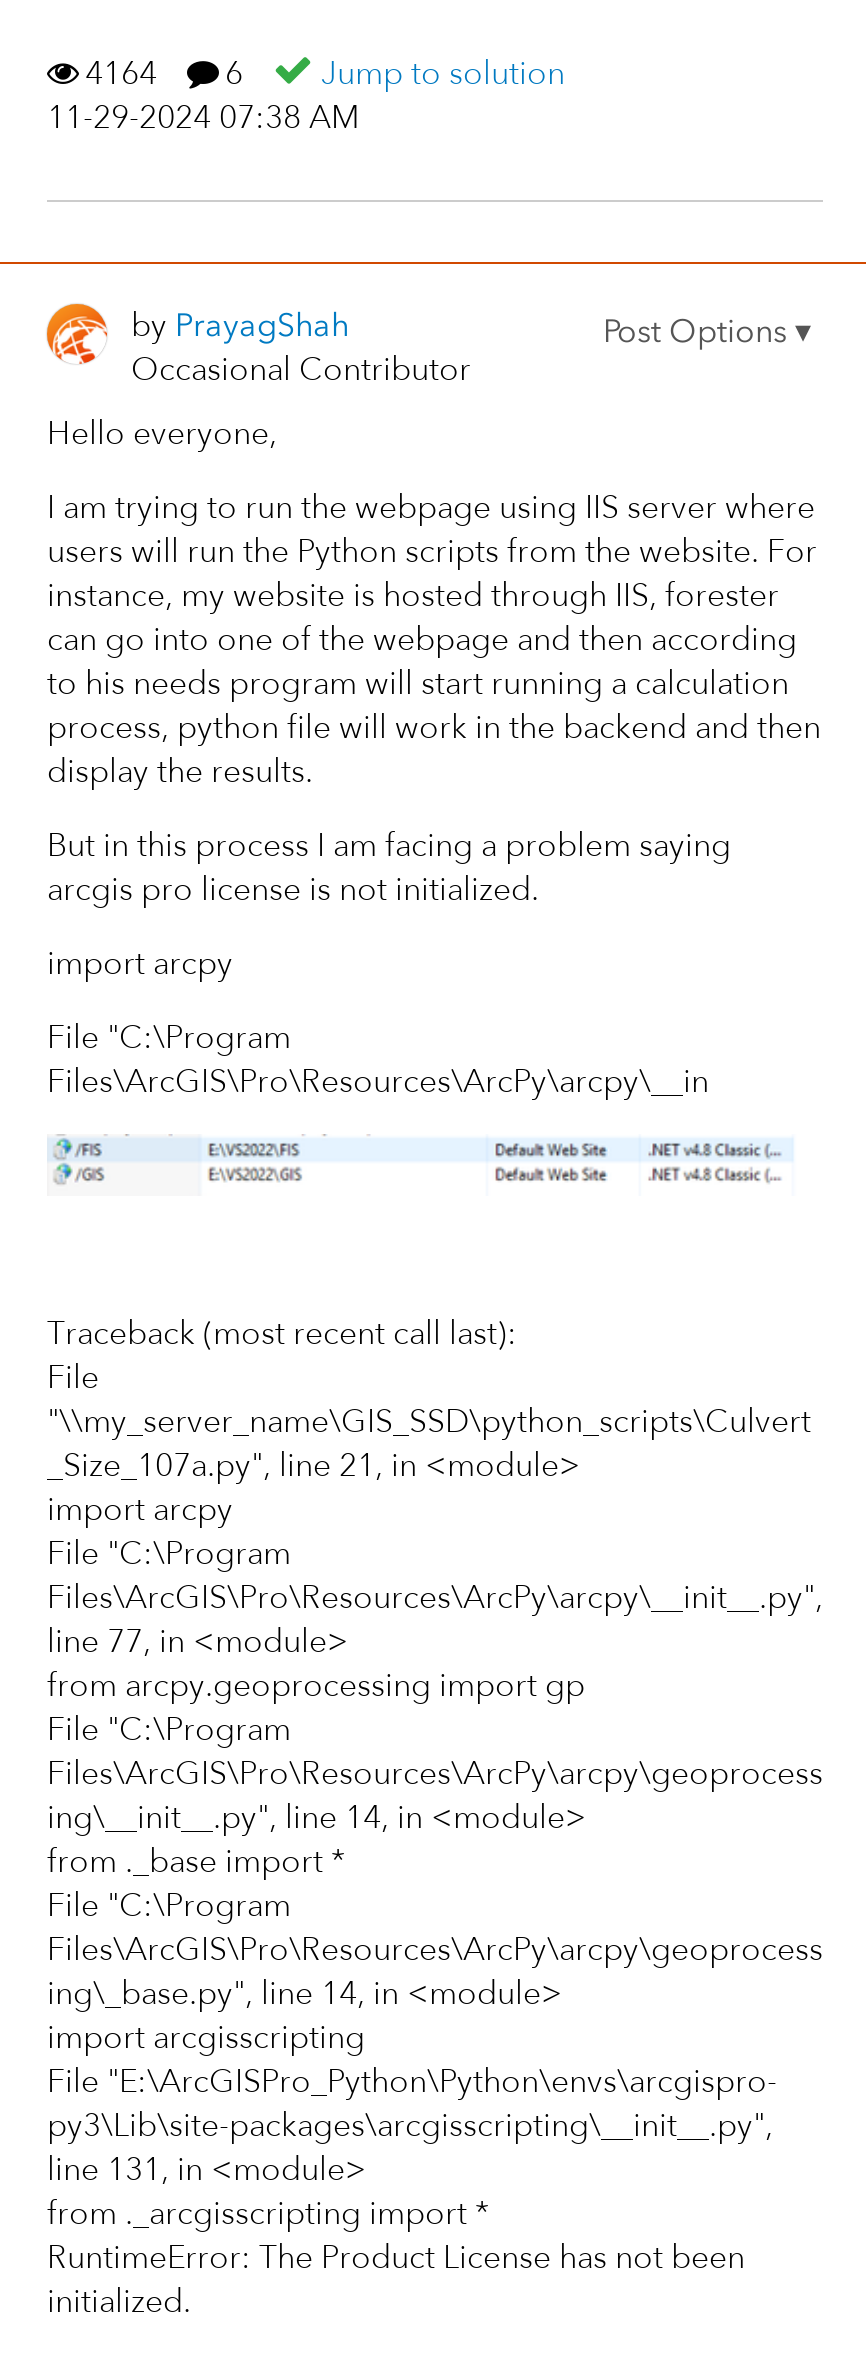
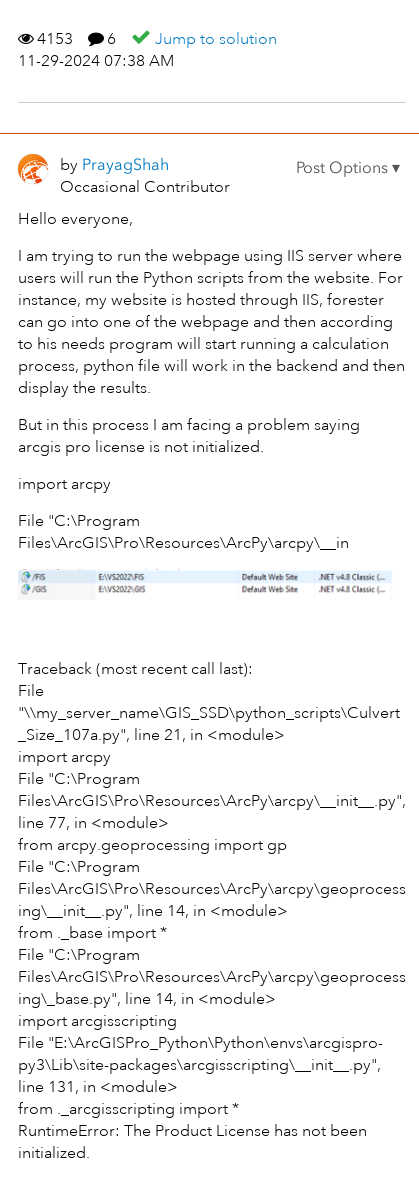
[85,54,565,94] 4164 6 Jump to solution -> [37,29,277,49] 4153 6 Jump to solution

